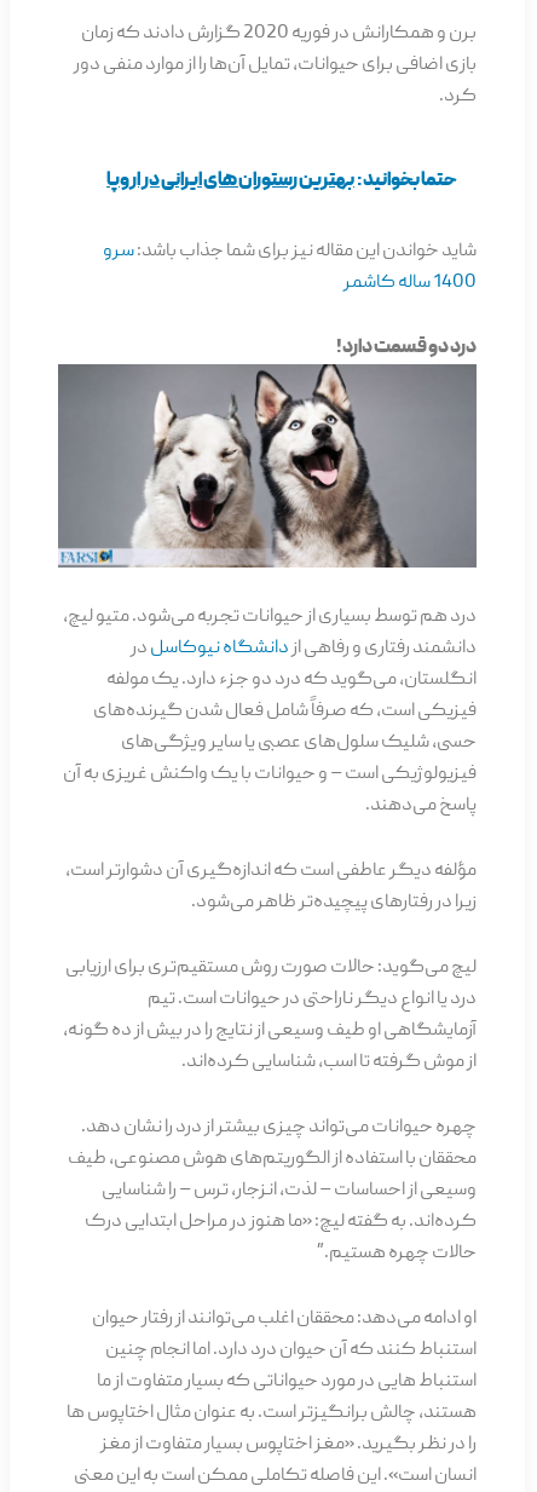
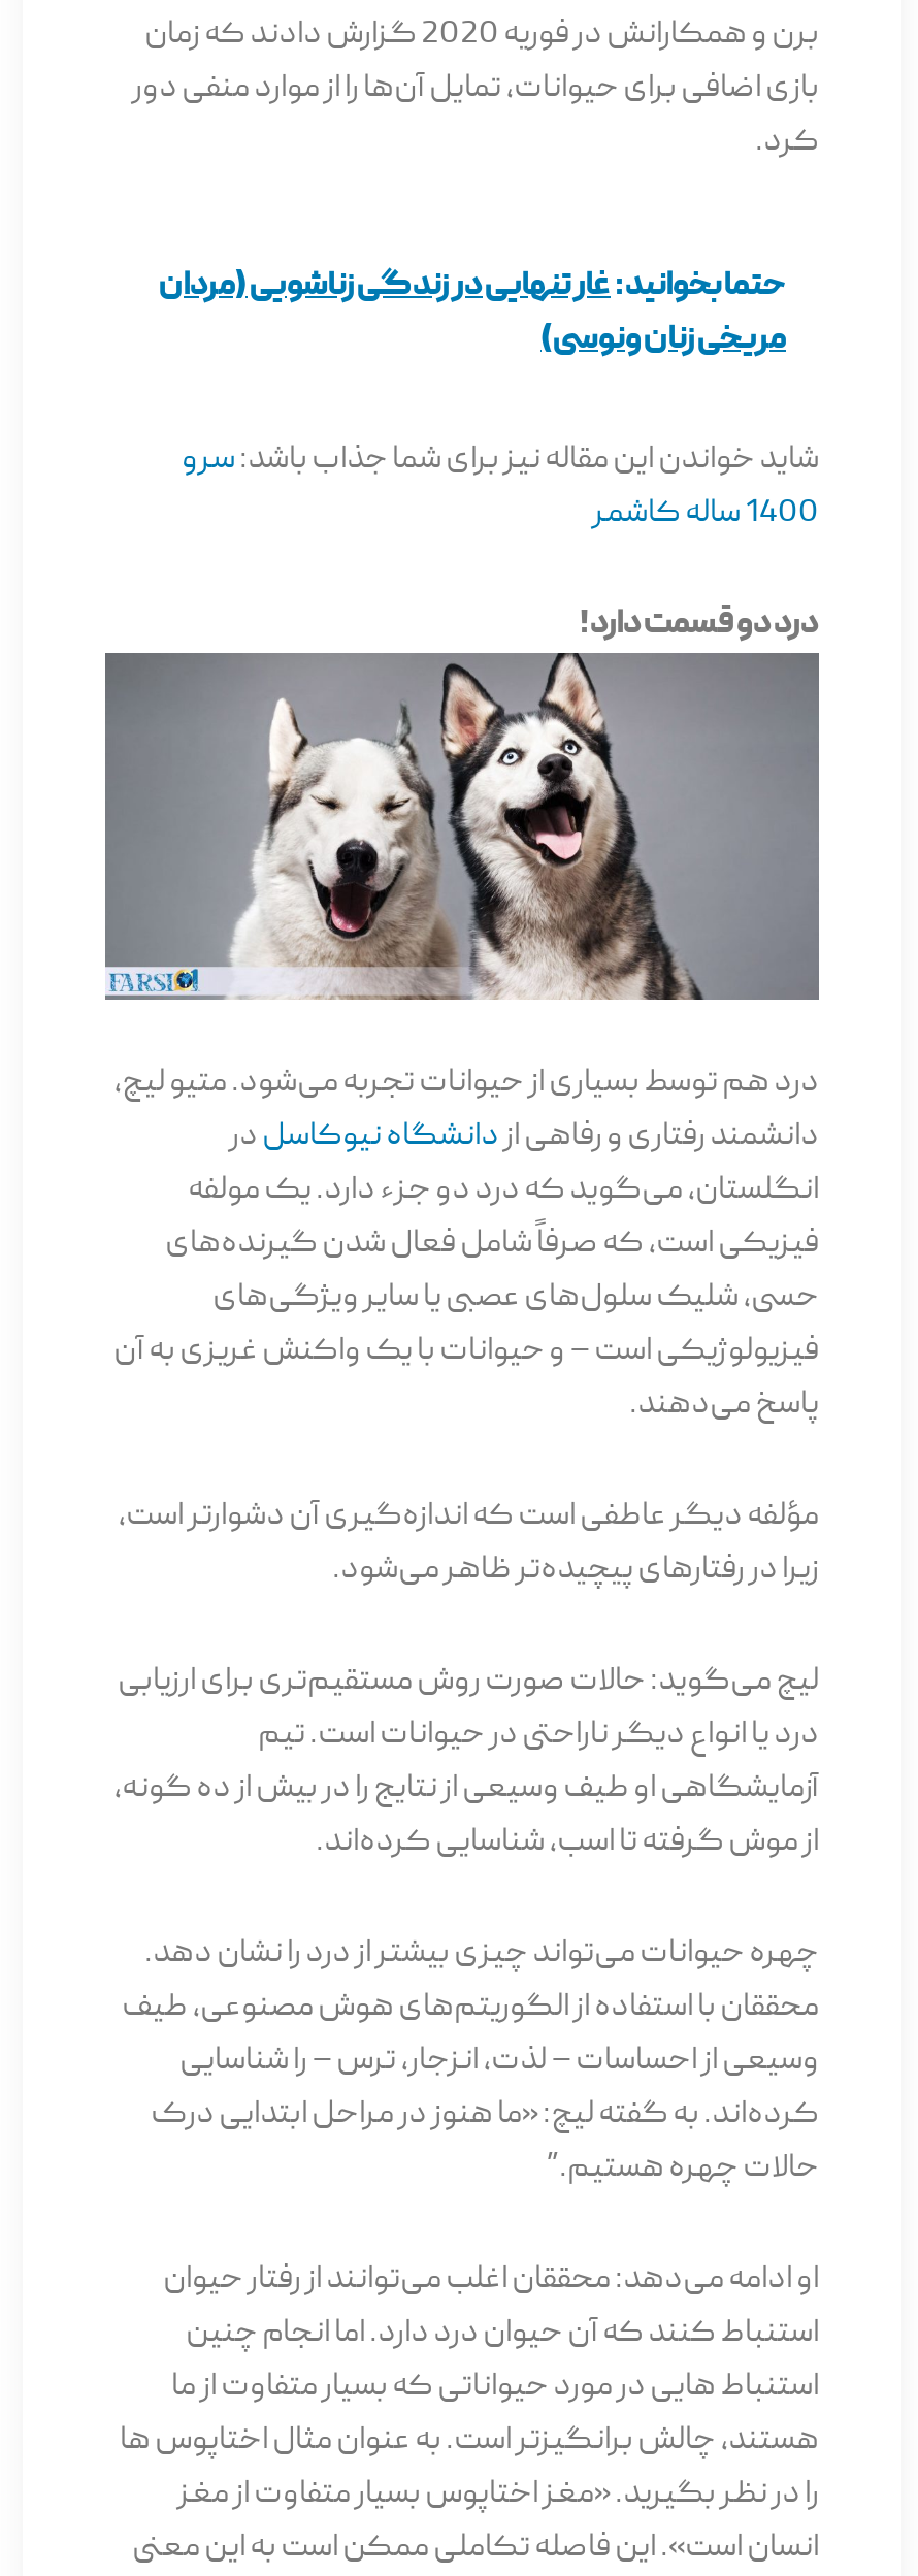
[106,168,457,195] حتما بخوانید: بهترین رستوران های ایرانی در اروپا -> [159,265,786,364] حتما بخوانید: غار تنهایی در زندگی زناشویی (مردان | مریخی زنان ونوسی)

